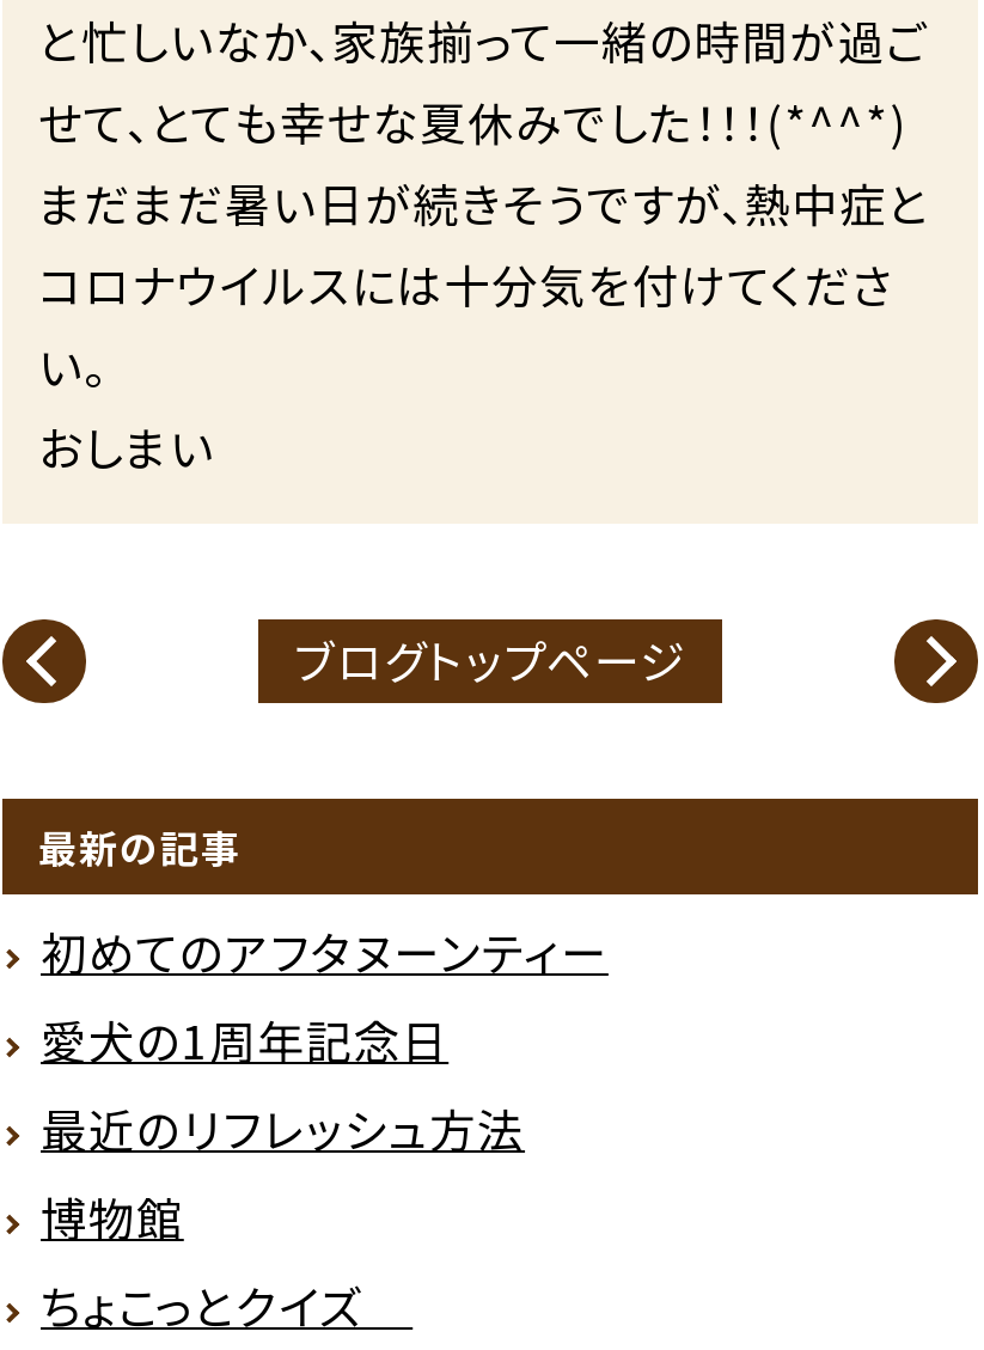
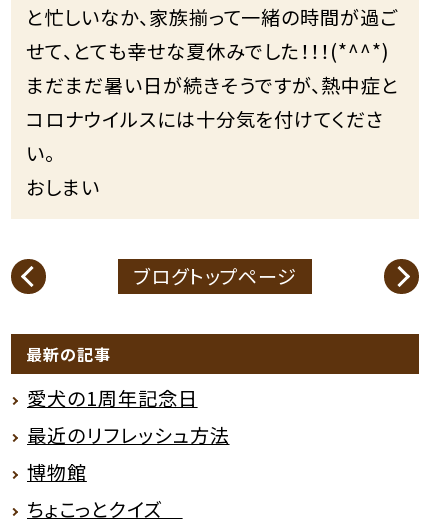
[41,918,608,985] 初めてのアフタヌーンティー -> none

